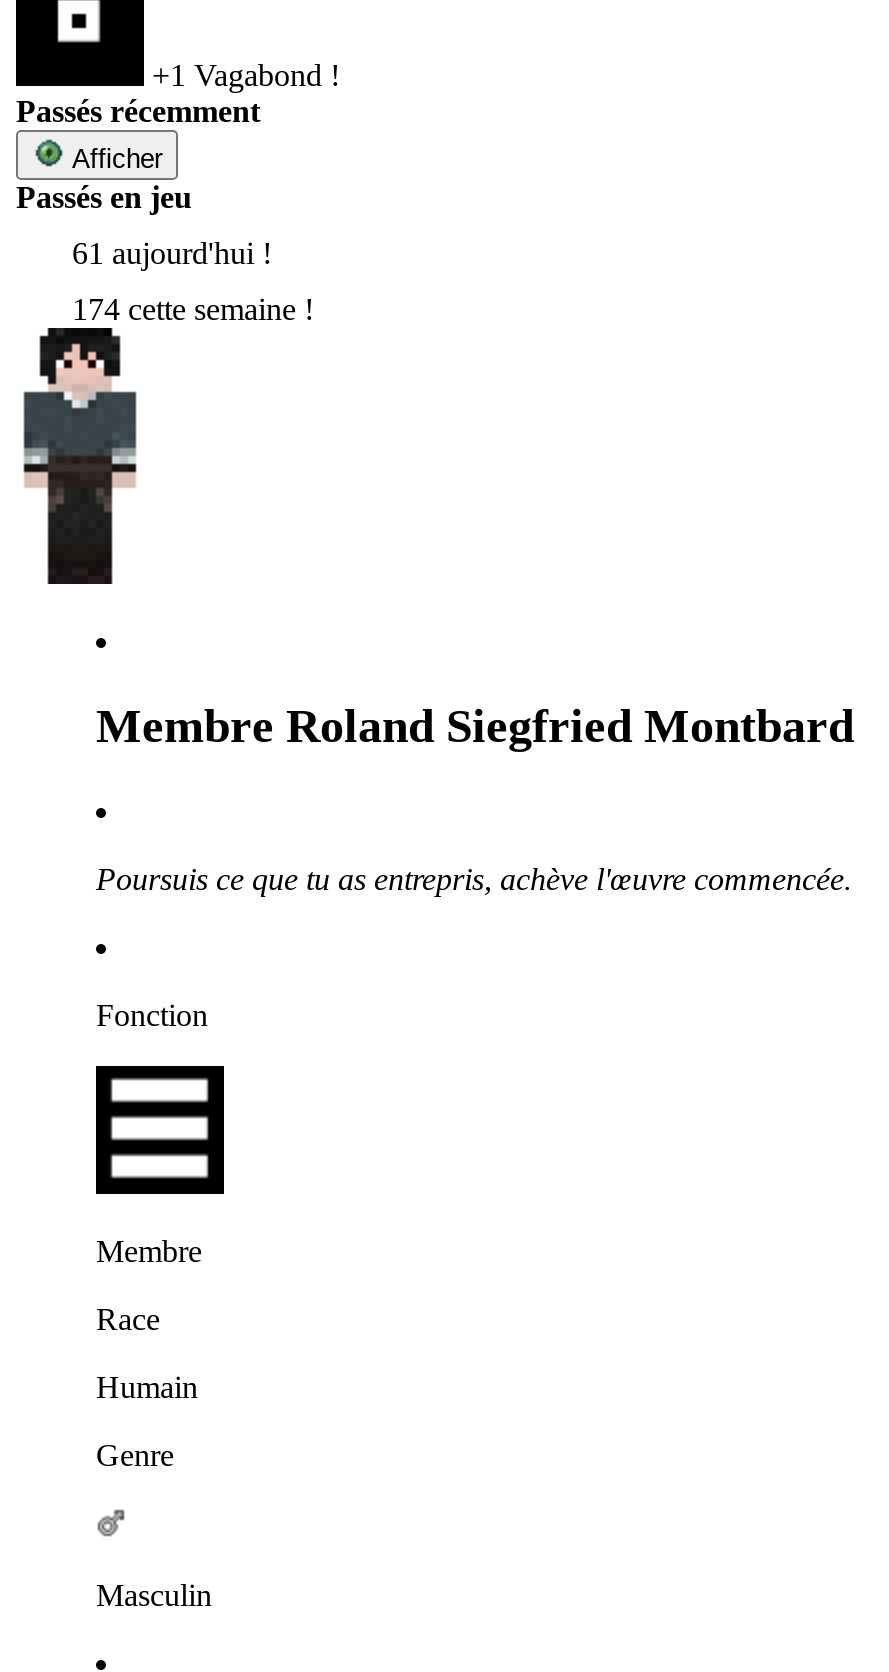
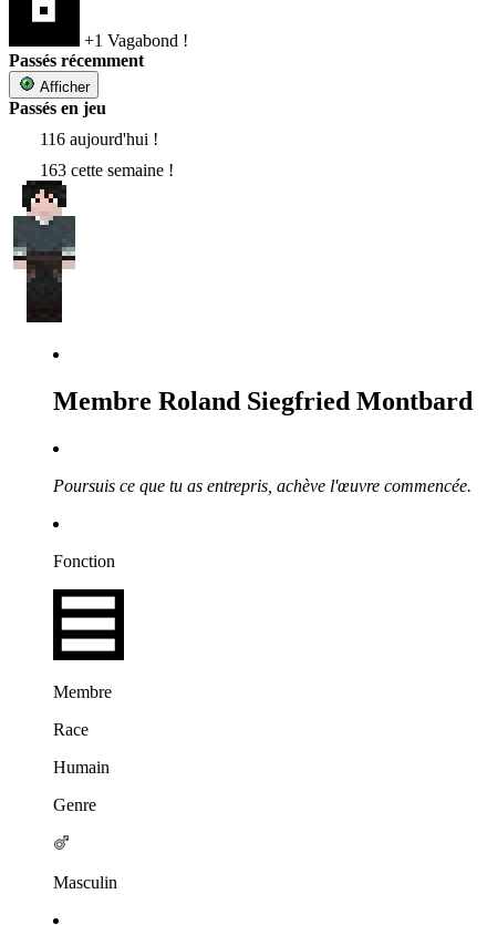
[64,236,272,270] 61 aujourd'hui ! -> [35,130,158,148] 116 aujourd'hui !
[64,292,314,326] 174 cette semaine ! -> [35,161,174,179] 163 cette semaine !

